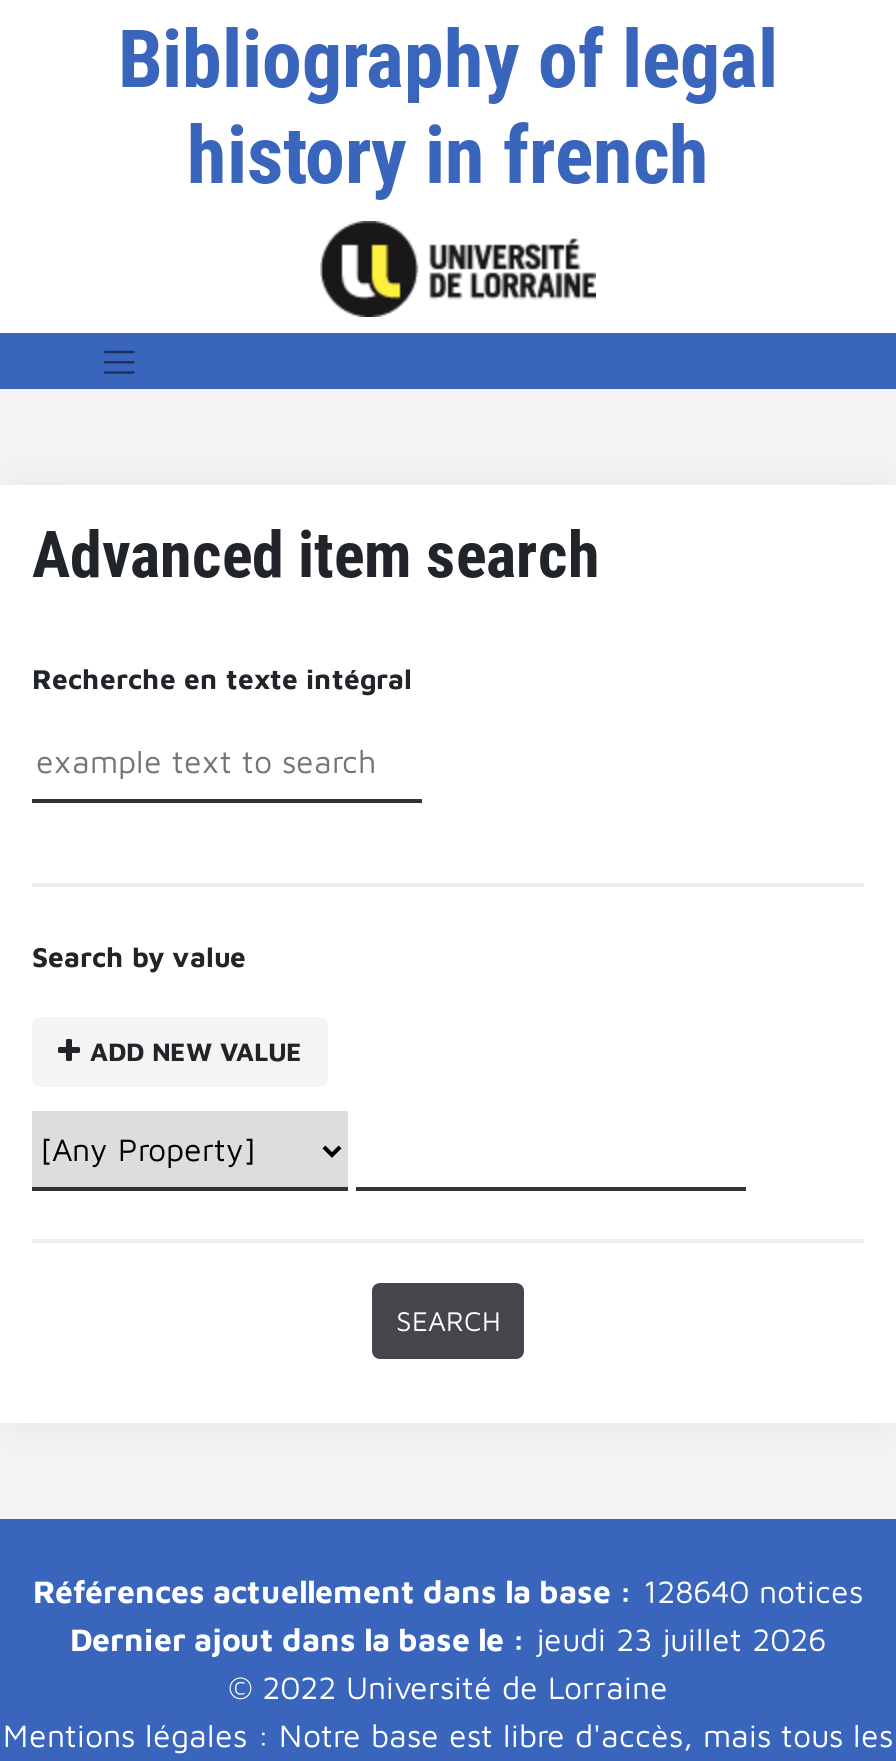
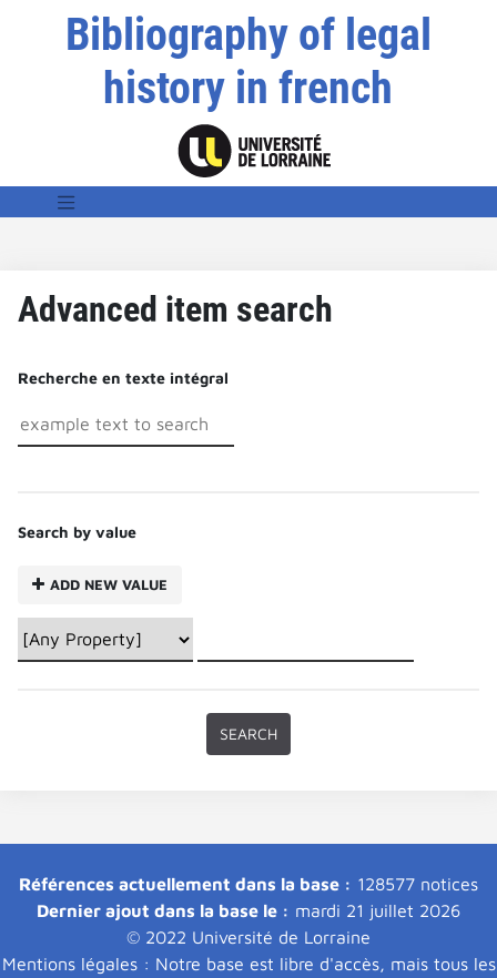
[33,1573,863,1609] Références actuellement dans la base : 128640 notices -> [19,874,478,894] Références actuellement dans la base : 128577 notices
[70,1621,826,1657] Dernier ajout dans la base le : jeudi 23 juillet 2026 -> [37,900,460,920] Dernier ajout dans la base le : mardi 21 juillet 2026

